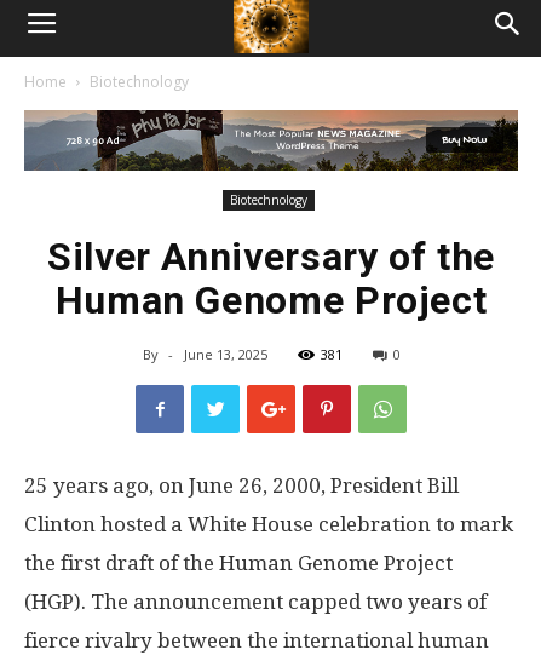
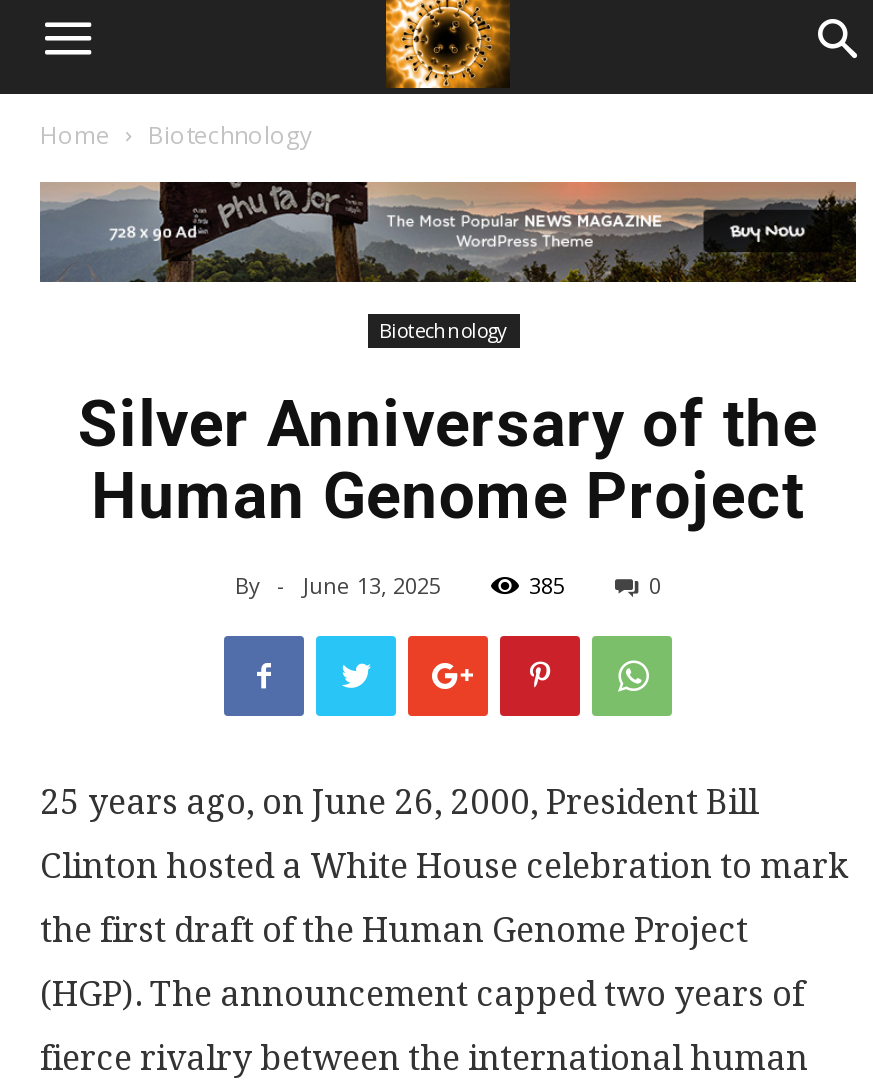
[320,345,342,363] 381 -> [529,570,565,600] 385

